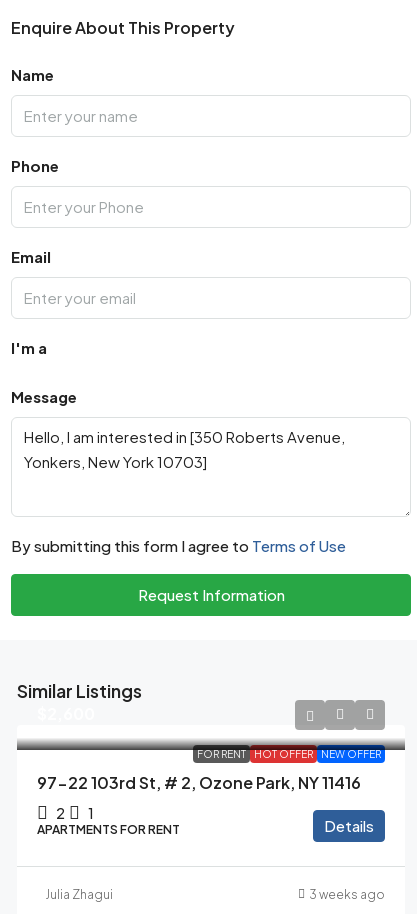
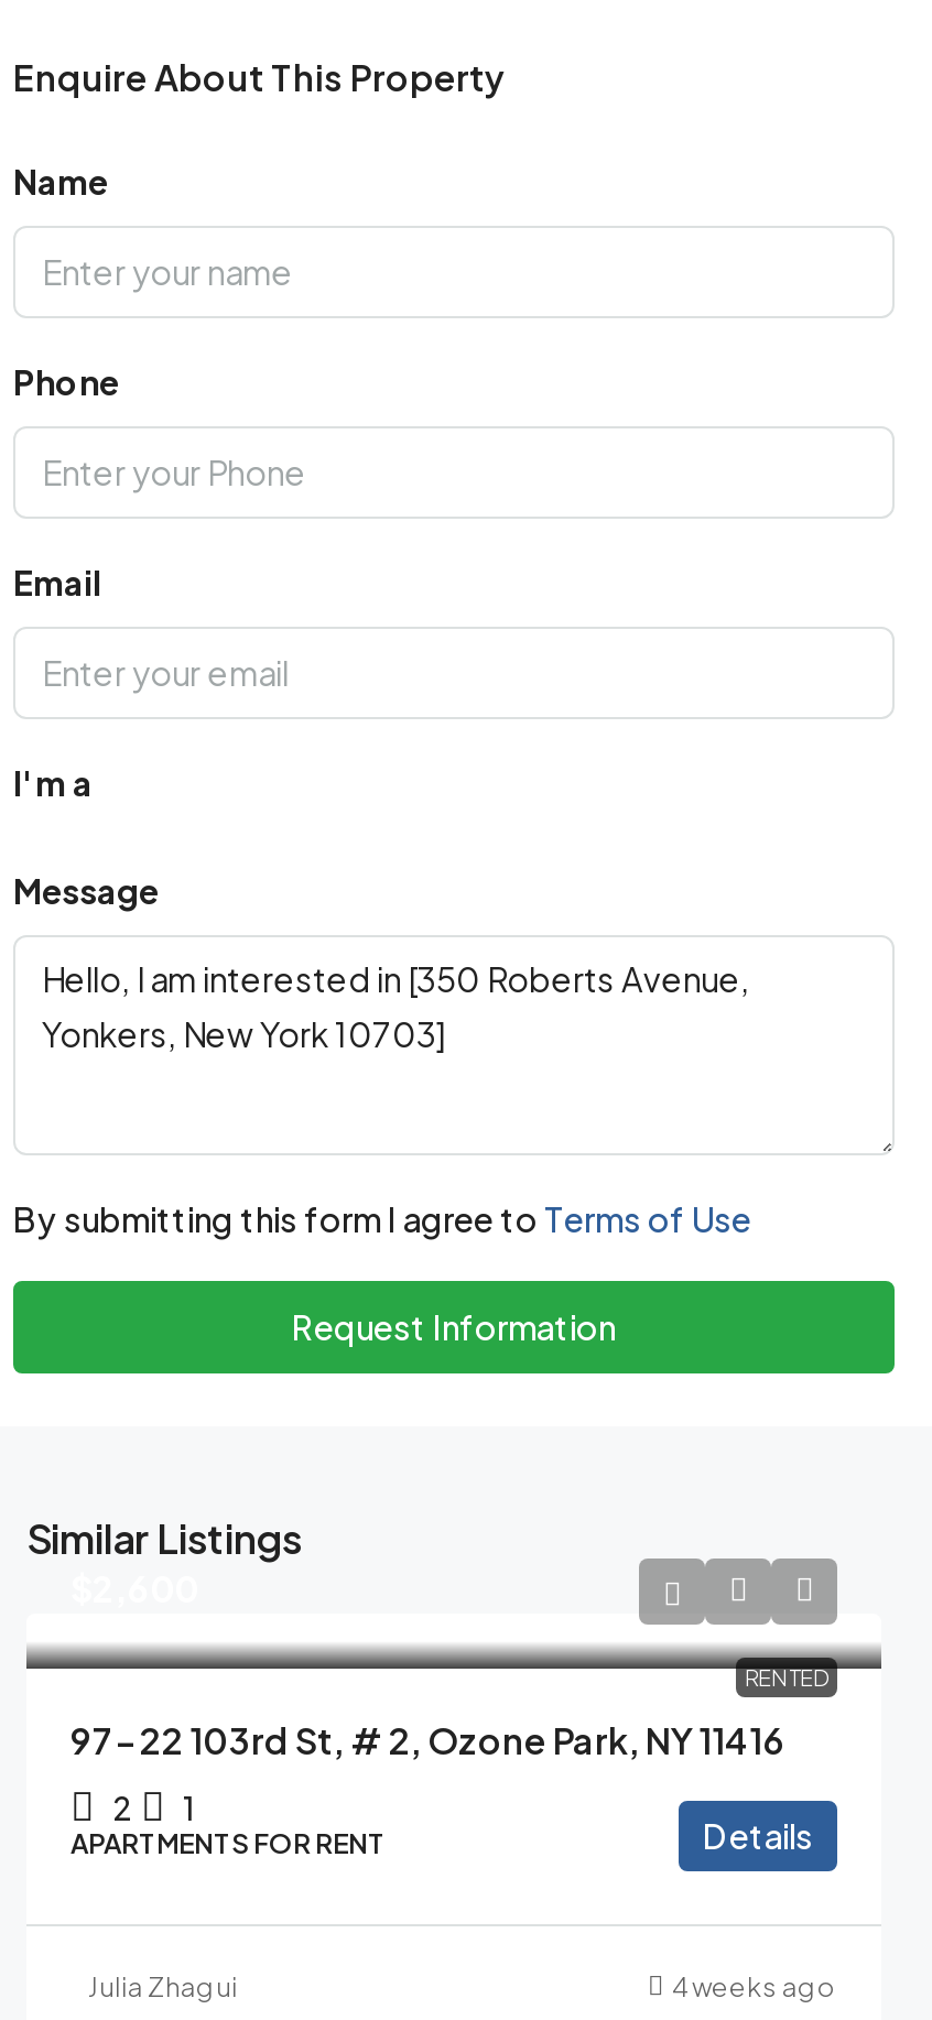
[197,748,381,760] FOR RENT | HOT OFFER | NEW OFFER -> [745,1664,828,1690] RENTED
[309,887,385,902] 3 weeks ago -> [672,1970,837,2003] 4 weeks ago

